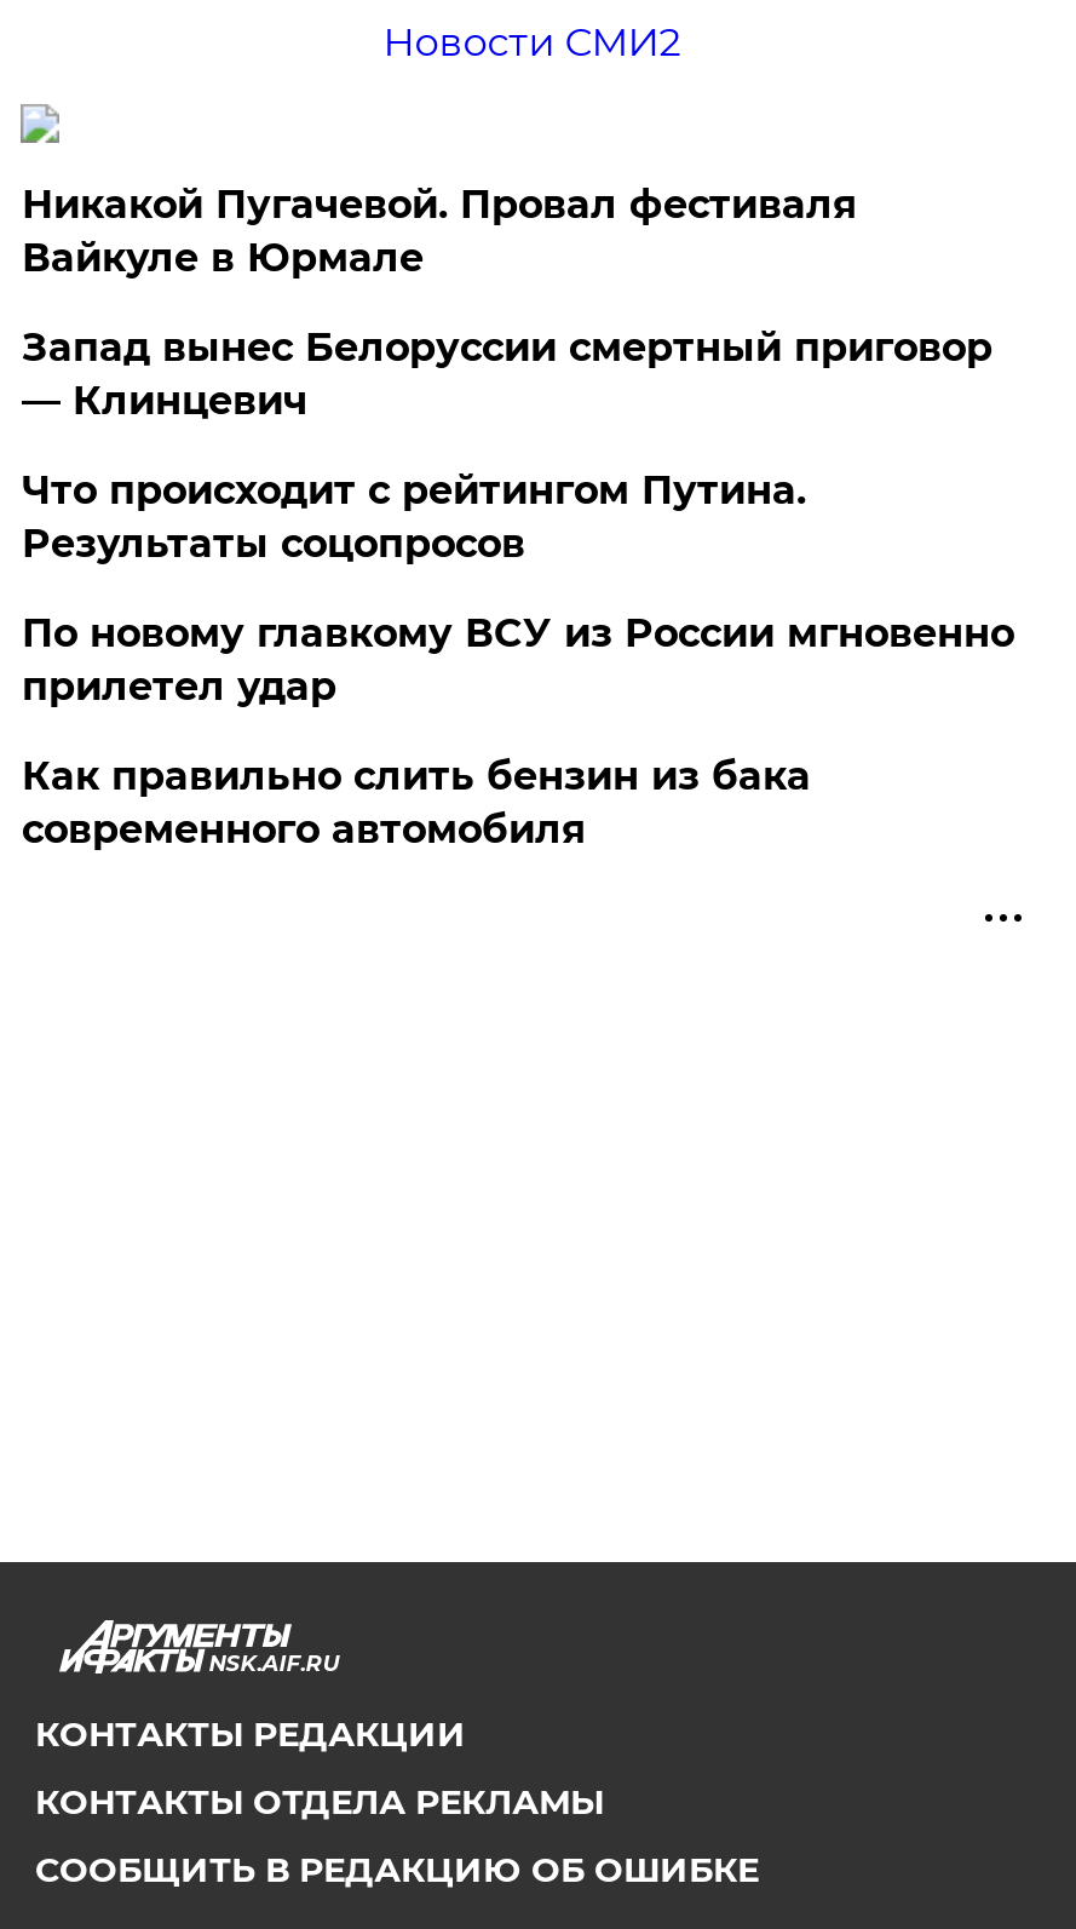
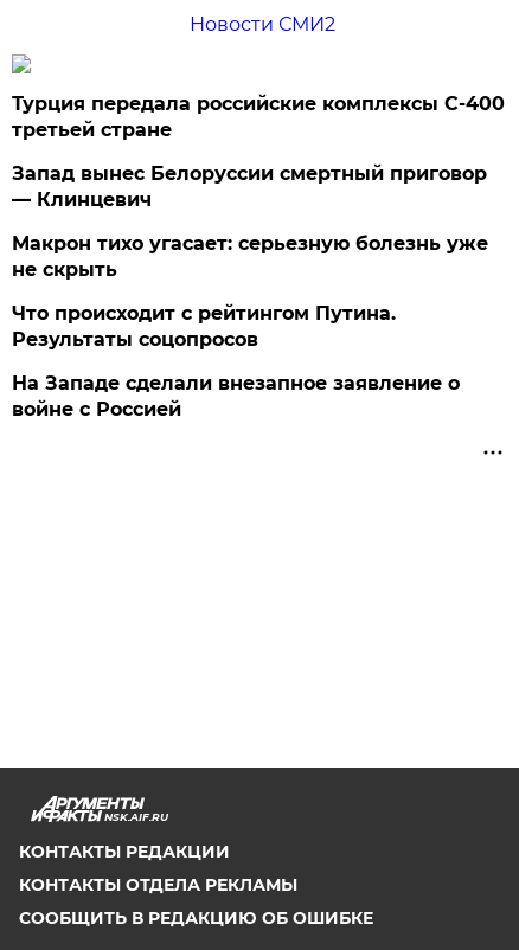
[22,181,857,281] Никакой Пугачевой. Провал фестиваля | Вайкуле в Юрмале -> [12,92,505,141] Турция передала российские комплексы С-400 | третьей стране
none -> [12,232,489,281] Макрон тихо угасает: серьезную болезнь уже | не скрыть
moved [22,467,806,566] -> [12,302,396,351]: Что происходит с рейтингом Путина. | Результаты соцопросов
[22,610,1014,852] По новому главкому ВСУ из России мгновенно | прилетел удар | Как правильно слить бензин из бака | современного автомобиля -> [12,372,460,420] На Западе сделали внезапное заявление о | войне с Россией

